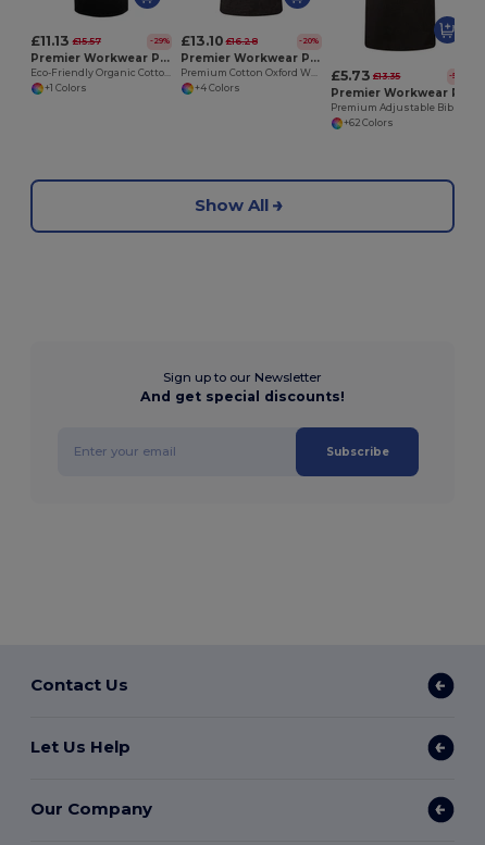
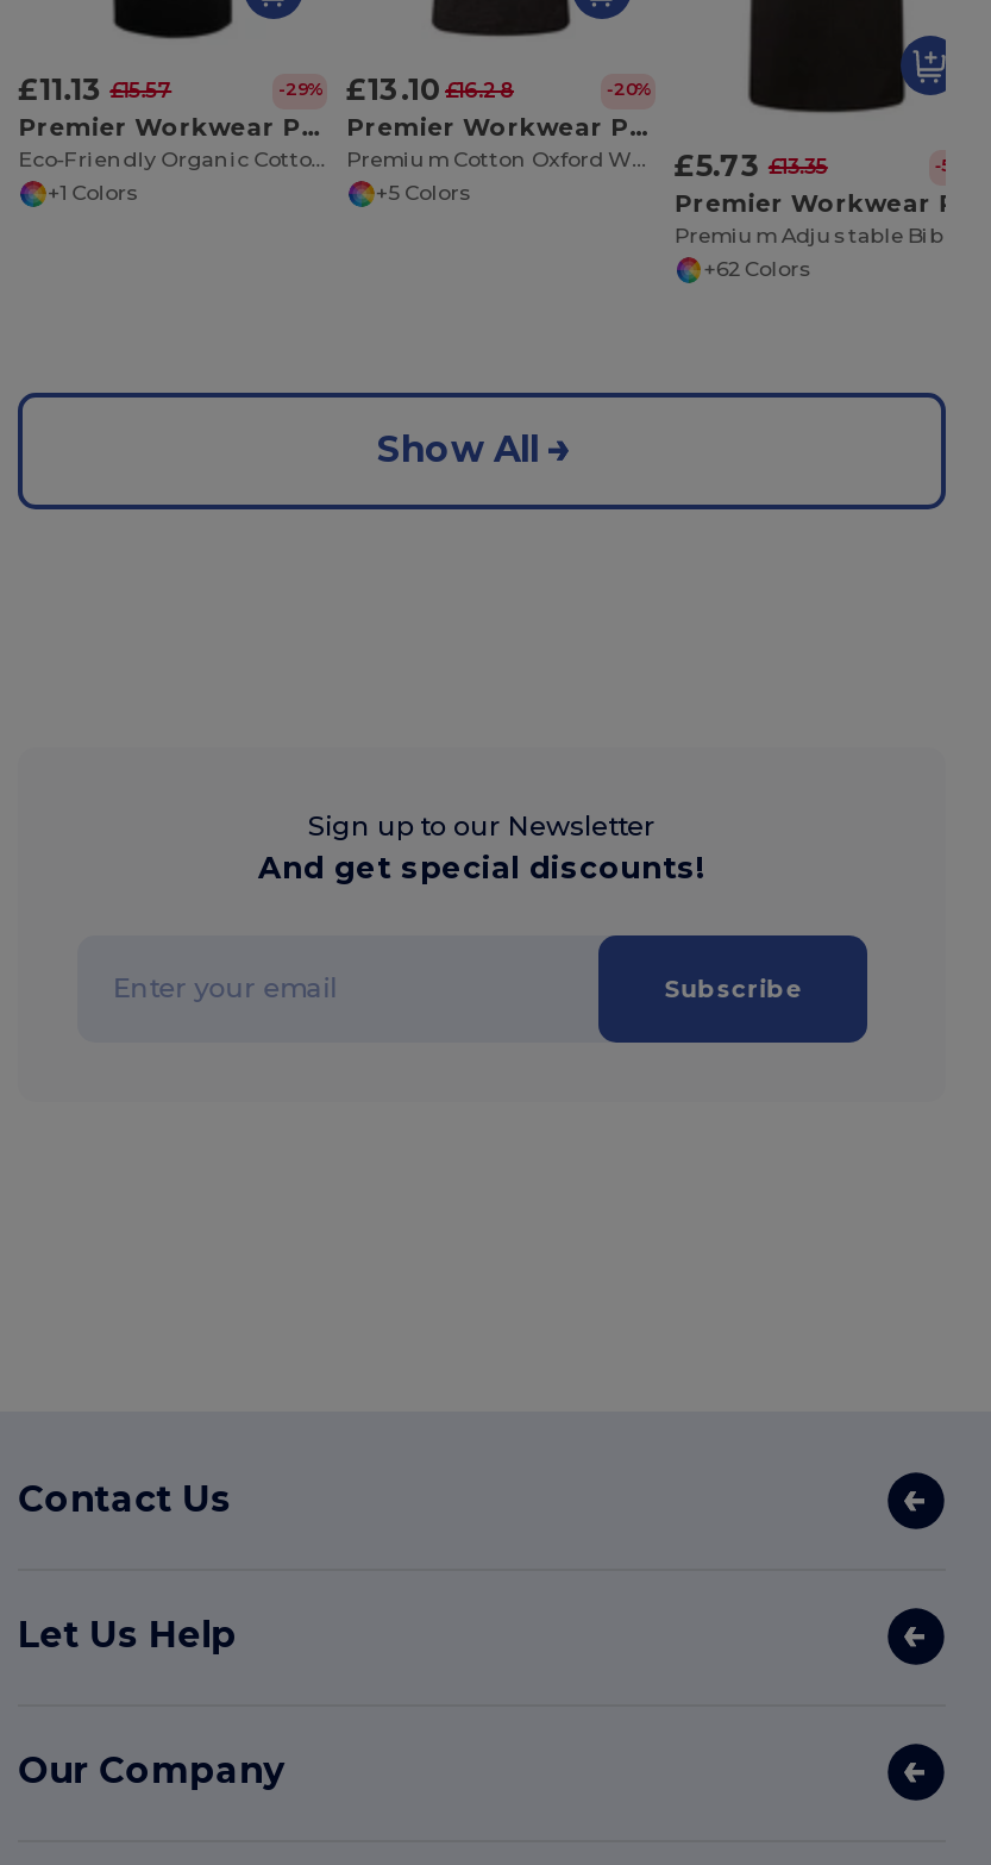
[194,83,240,94] +4 Colors -> [376,182,473,206] +5 Colors

